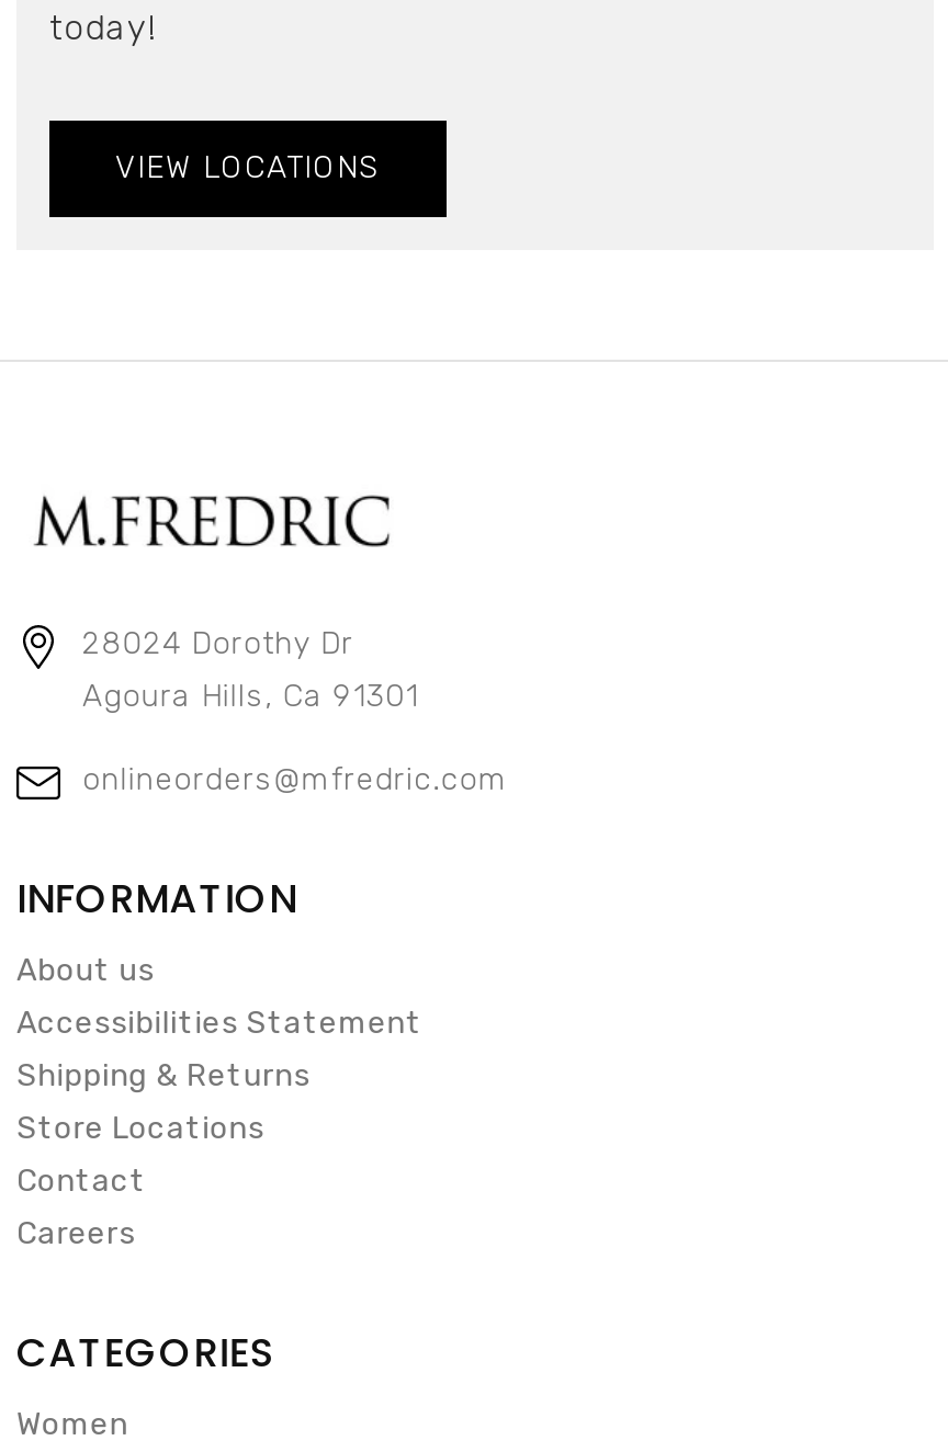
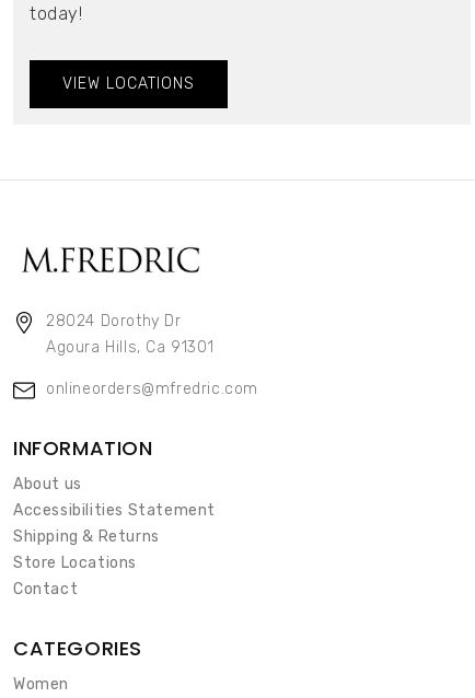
[16,1215,135,1252] Careers -> none

